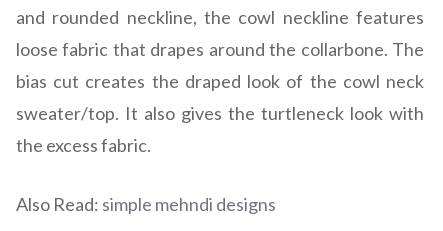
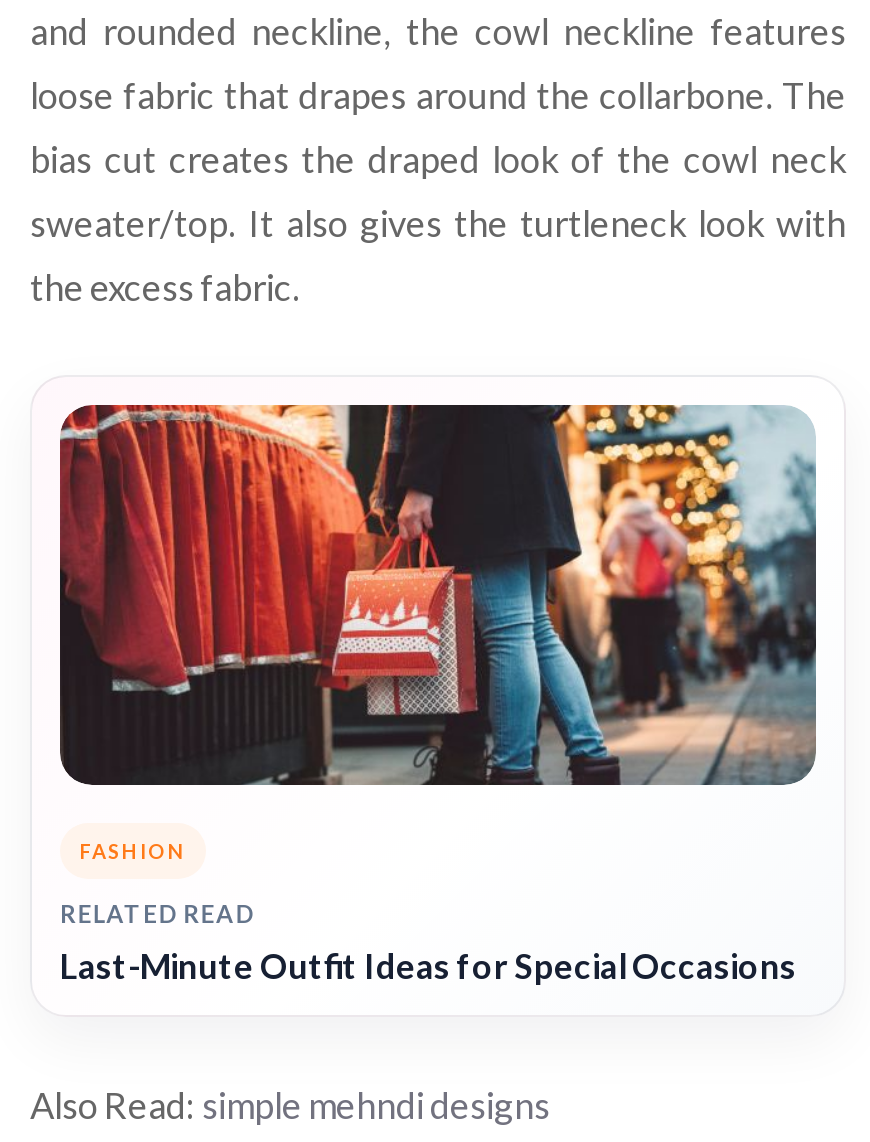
none -> [58,403,818,987] [image] | FASHION | RELATED READ | Last-Minute Outfit Ideas for Special Occasions

